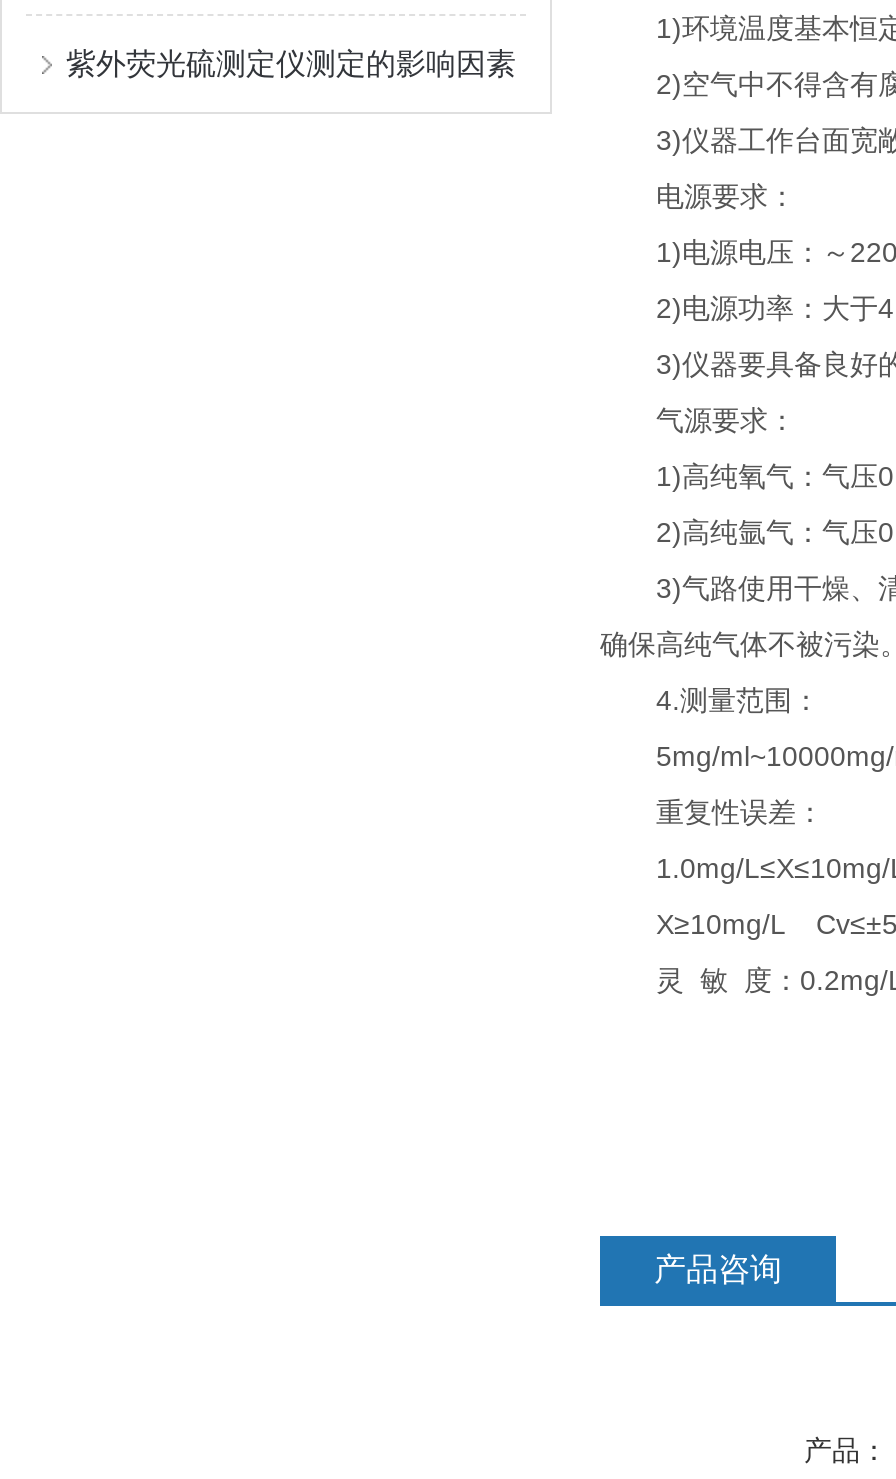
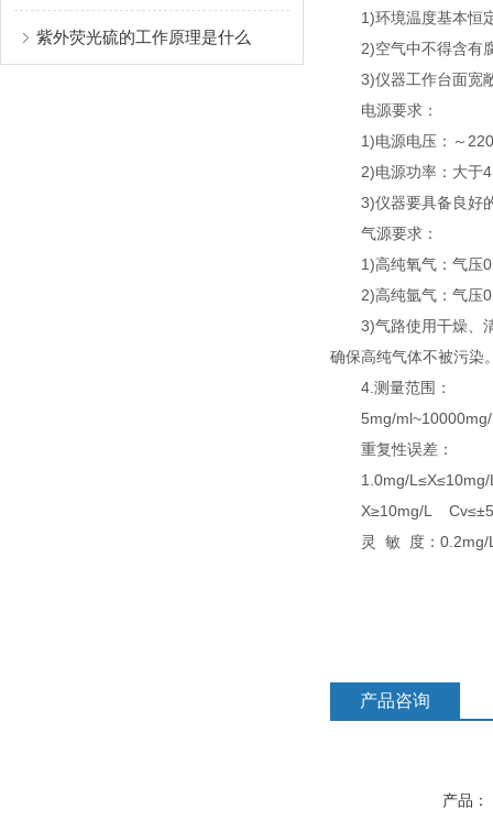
[66,46,516,80] 紫外荧光硫测定仪测定的影响因素 -> [36,28,251,46] 紫外荧光硫的工作原理是什么

